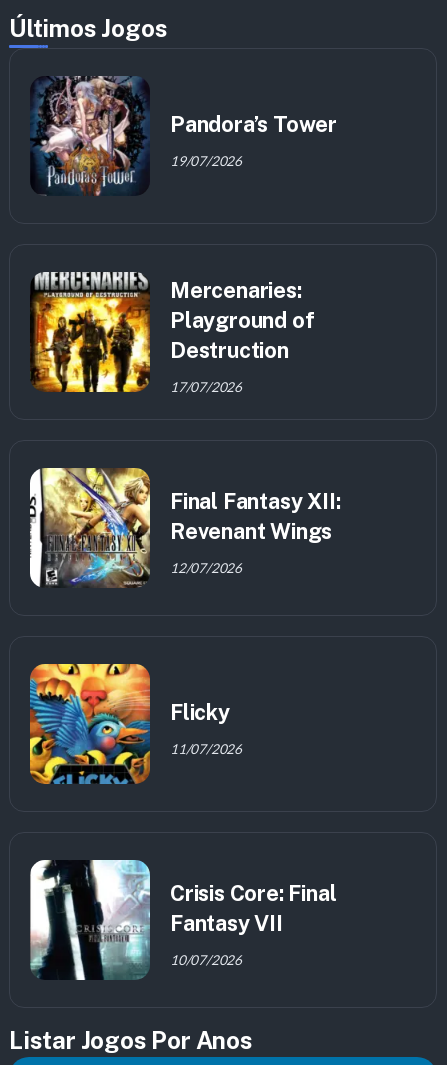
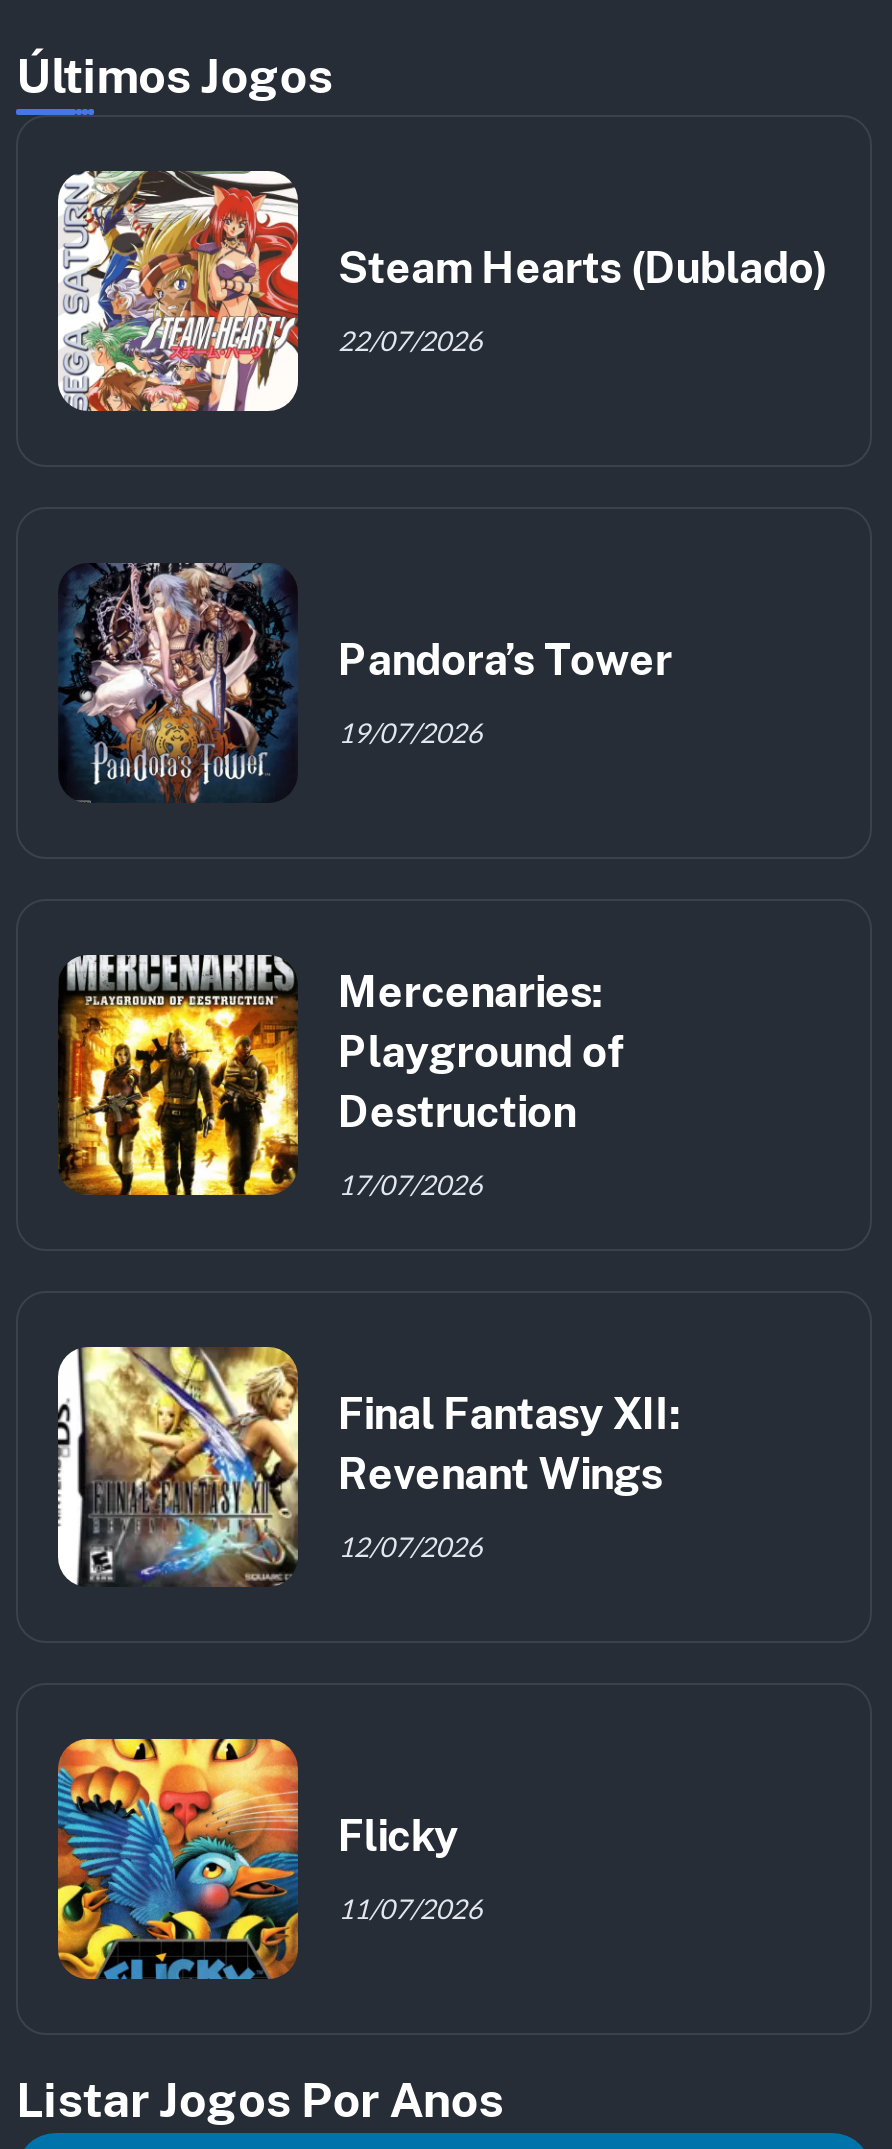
none -> [56,169,829,413] [image] | Steam Hearts (Dublado) | 22/07/2026
moved [29,74,340,757] -> [56,559,679,1925]: [image] | Pandora’s Tower | 19/07/2026 | ... | Flicky | 11/07/2026
[29,859,336,981] [image] | Crisis Core: Final | Fantasy VII | 10/07/2026 -> none

